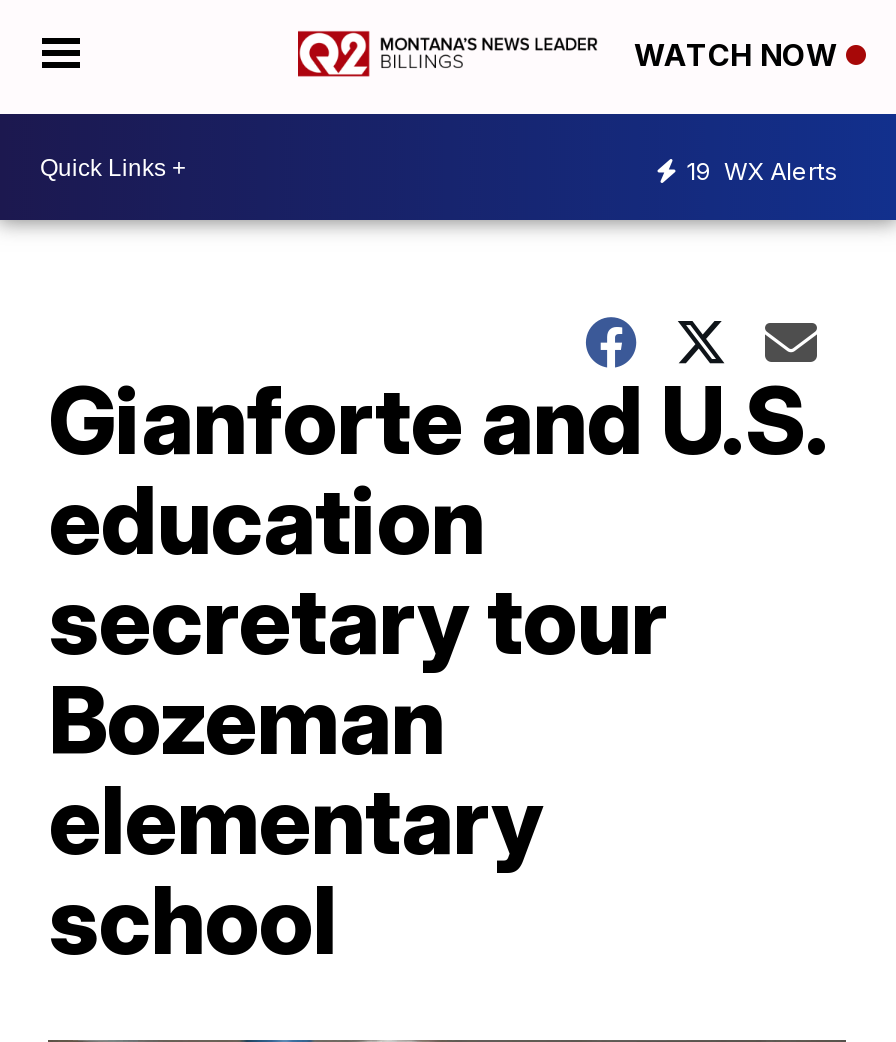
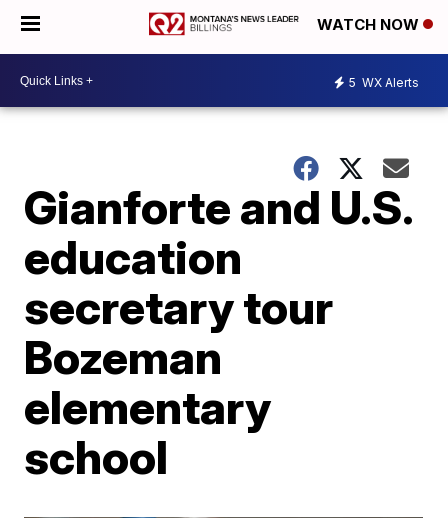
[686,155,838,185] 19 WX Alerts -> [349,74,419,89] 5 WX Alerts

